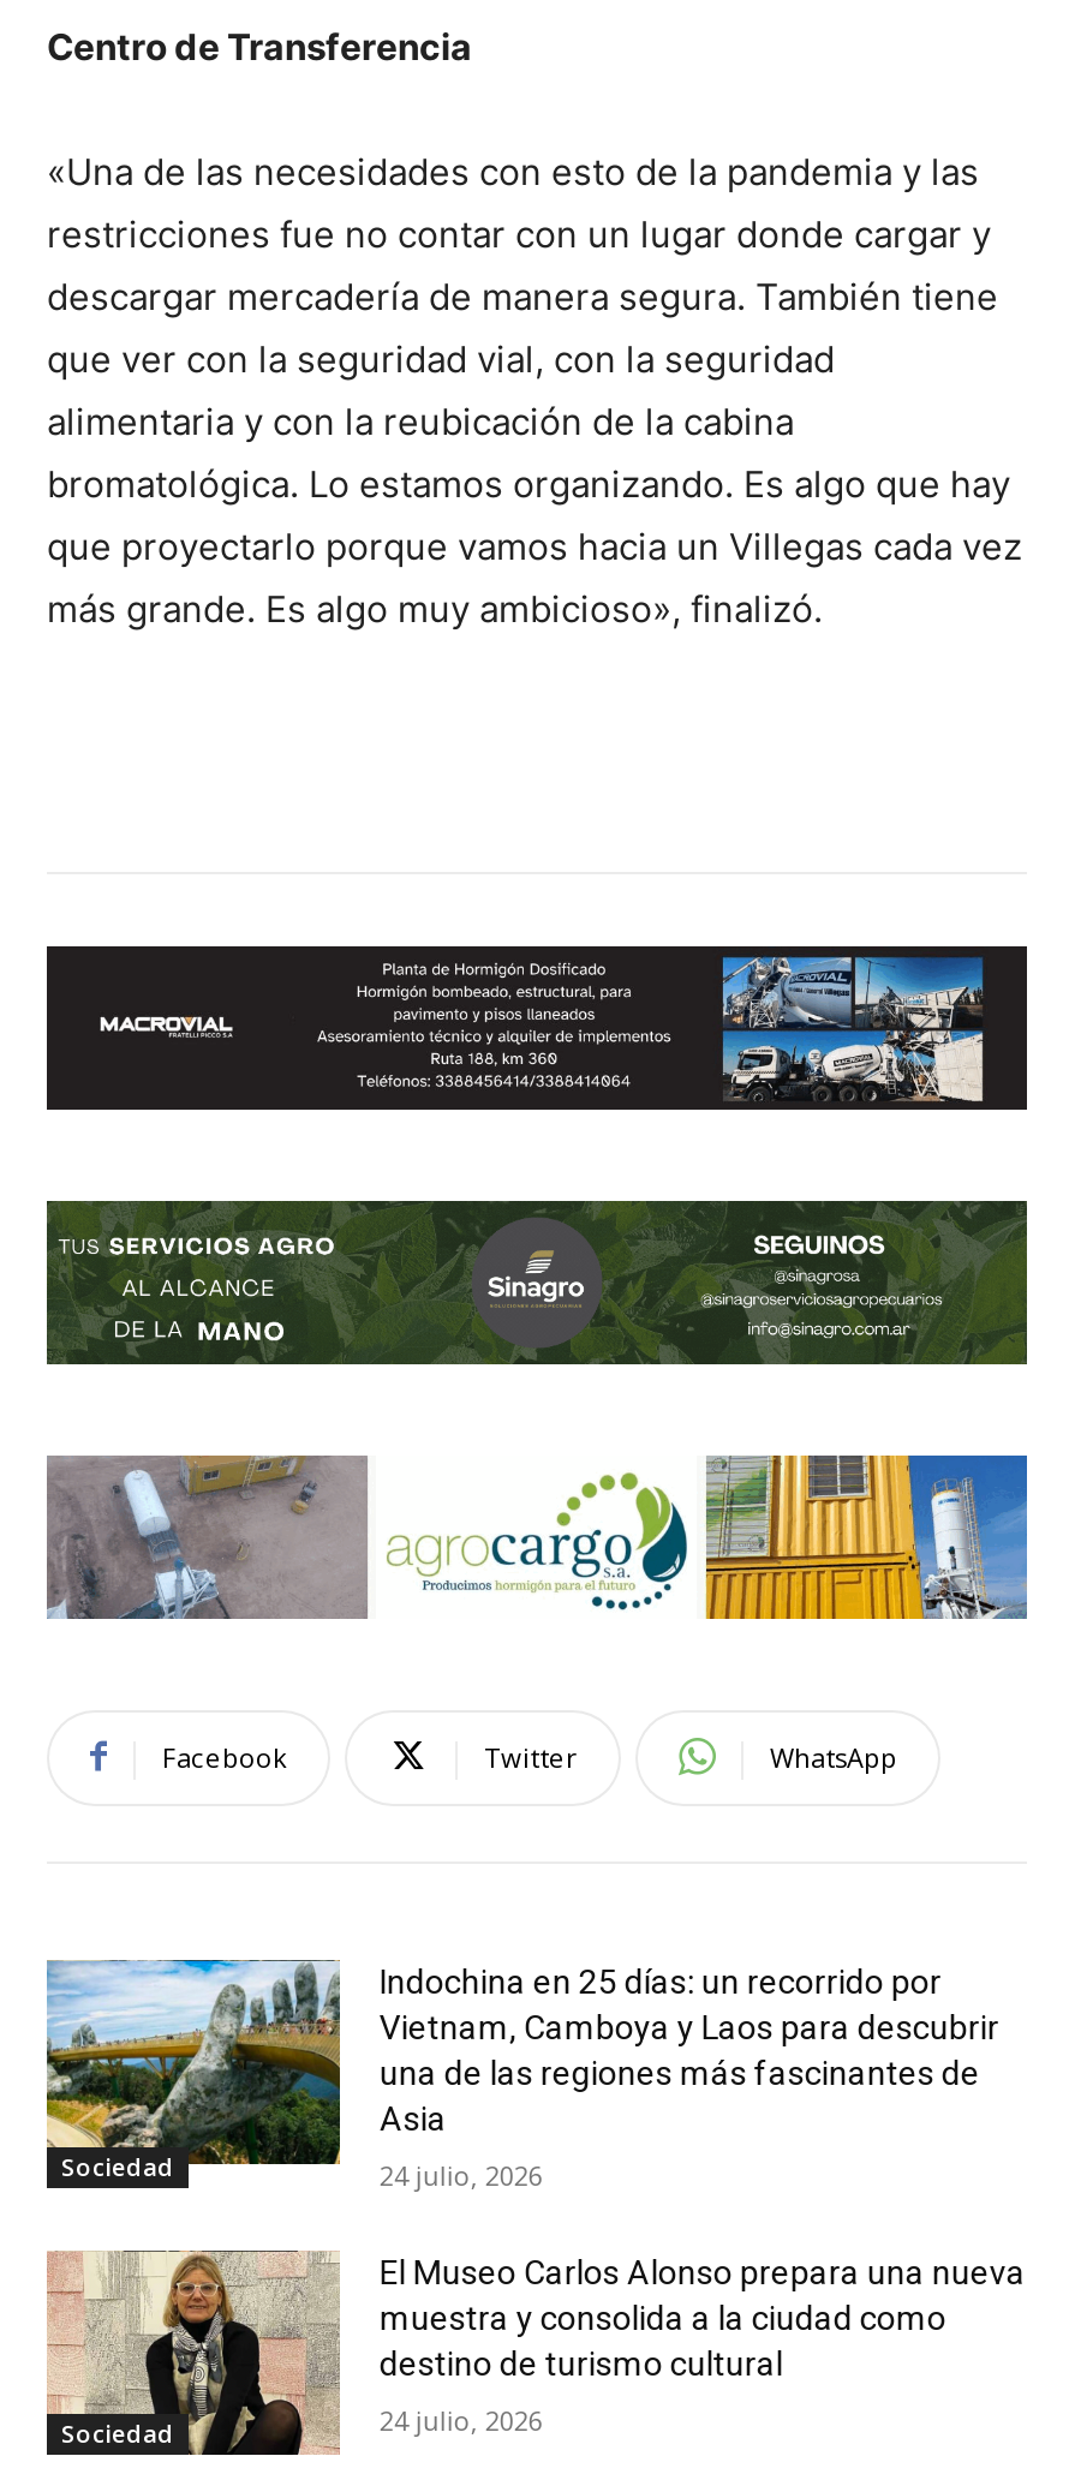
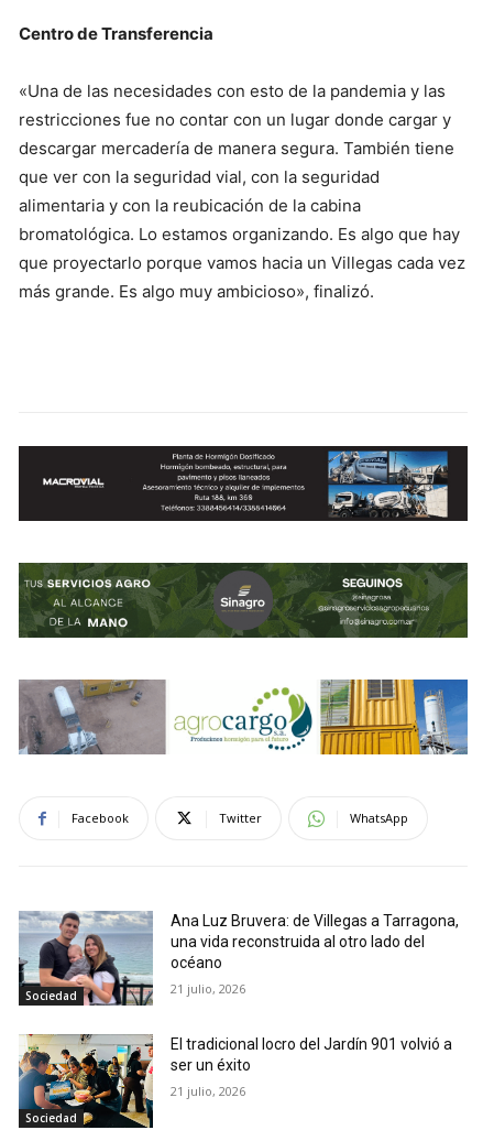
[44,1956,999,2187] [image] | Indochina en 25 días: un recorrido por | Vietnam, Camboya y Laos para descubrir | una de las regiones más fascinantes de | Asia -> [18,911,459,1007] [image] | Ana Luz Bruvera: de Villegas a Tarragona, | una vida reconstruida al otro lado del | océano
[379,2156,543,2192] 24 julio, 2026 -> [171,980,246,997] 21 julio, 2026
[44,2249,1026,2456] [image] | El Museo Carlos Alonso prepara una nueva | muestra y consolida a la ciudad como | destino de turismo cultural -> [18,1034,453,1129] [image] | El tradicional locro del Jardín 901 volvió a | ser un éxito
[379,2401,543,2437] 24 julio, 2026 -> [171,1082,246,1099] 21 julio, 2026

